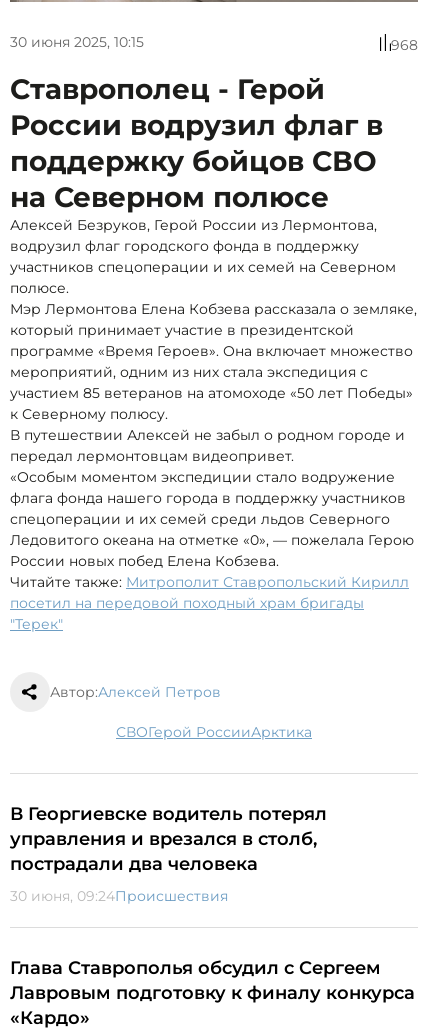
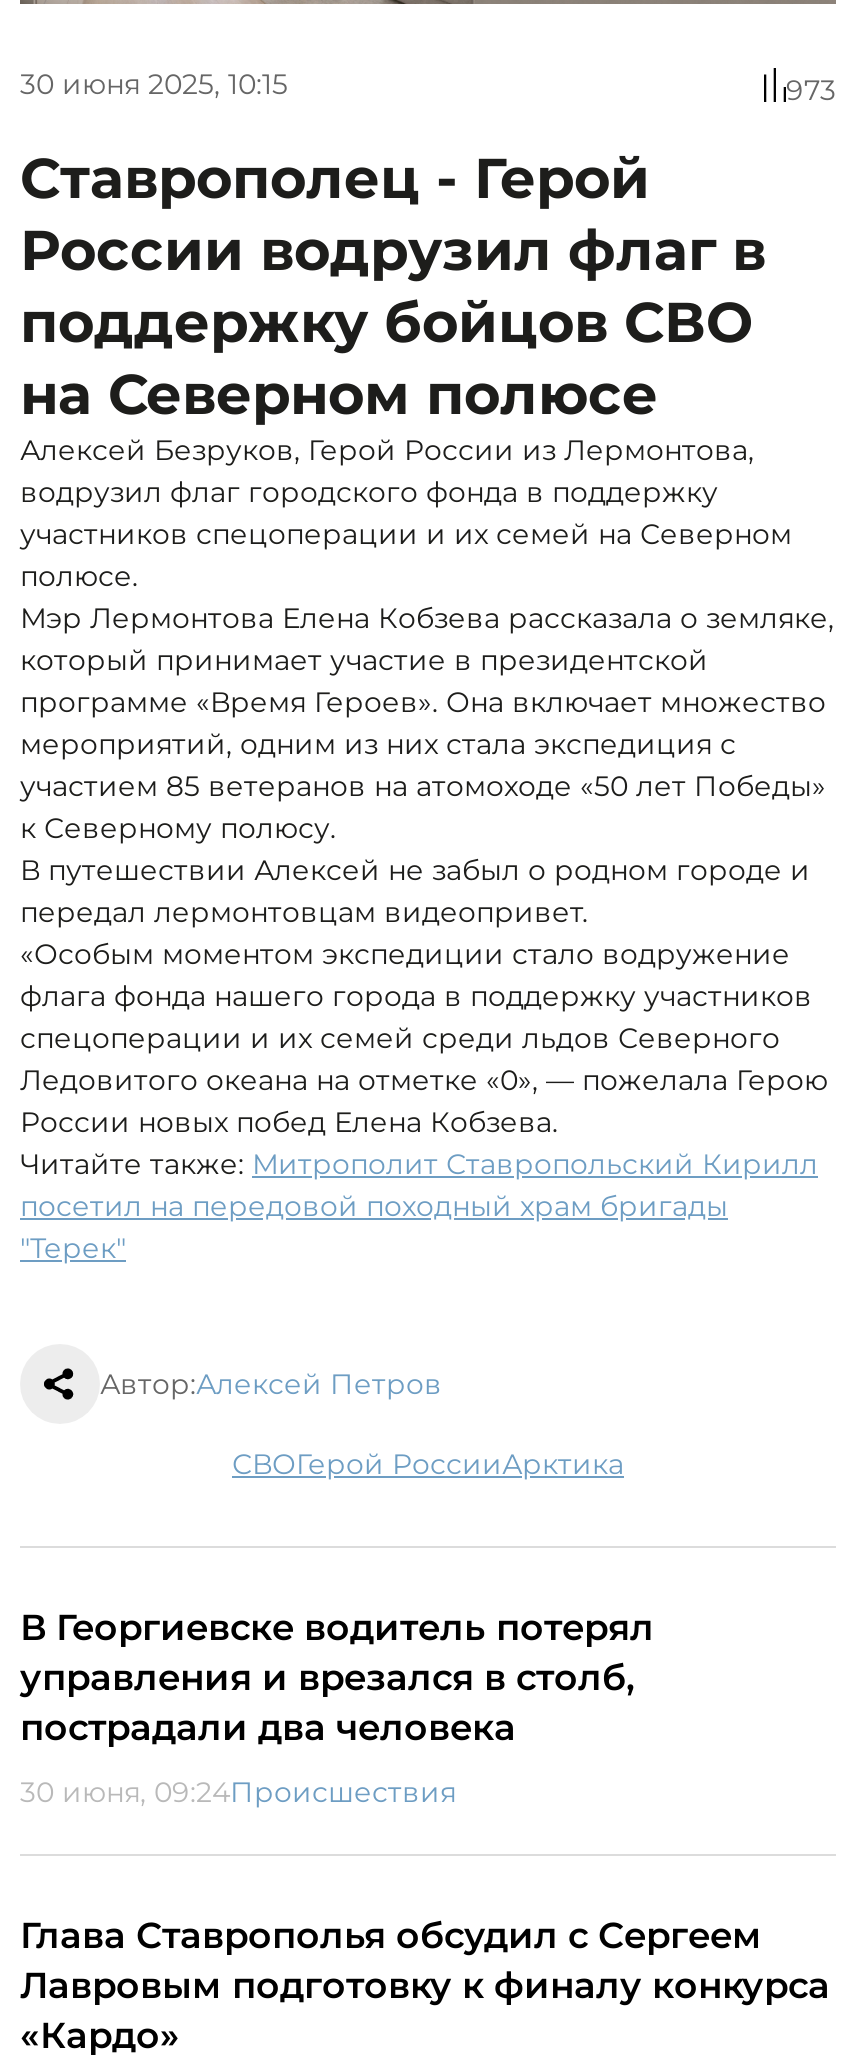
[391,36,418,54] 968 -> [786,71,836,107] 973

